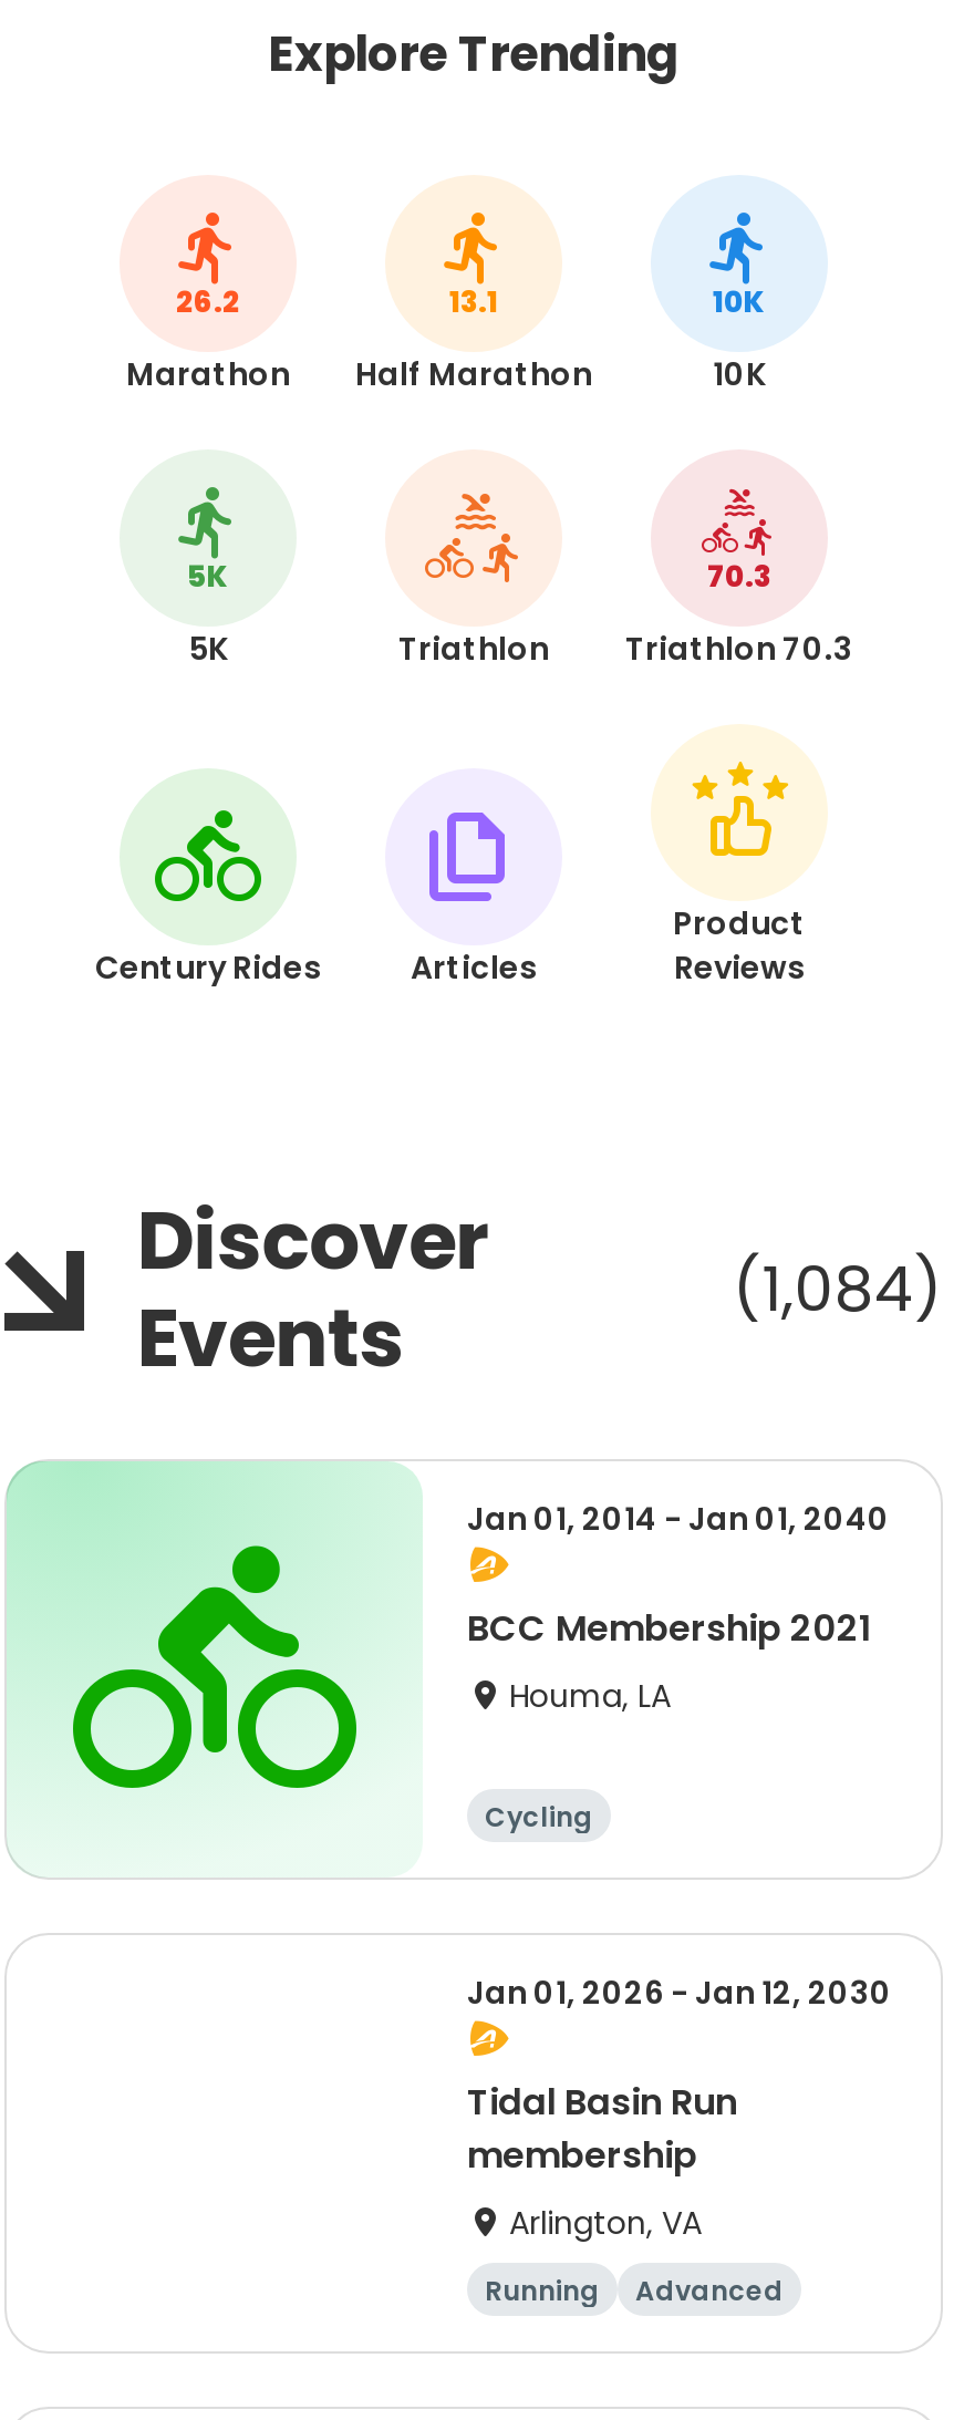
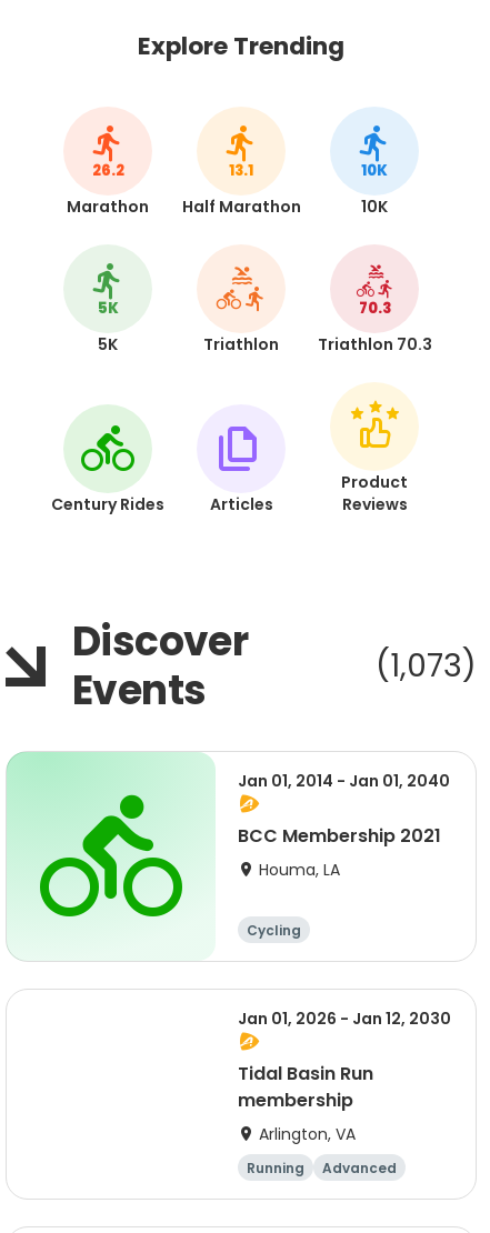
[733,1247,943,1333] (1,084) -> [376,644,477,688] (1,073)

